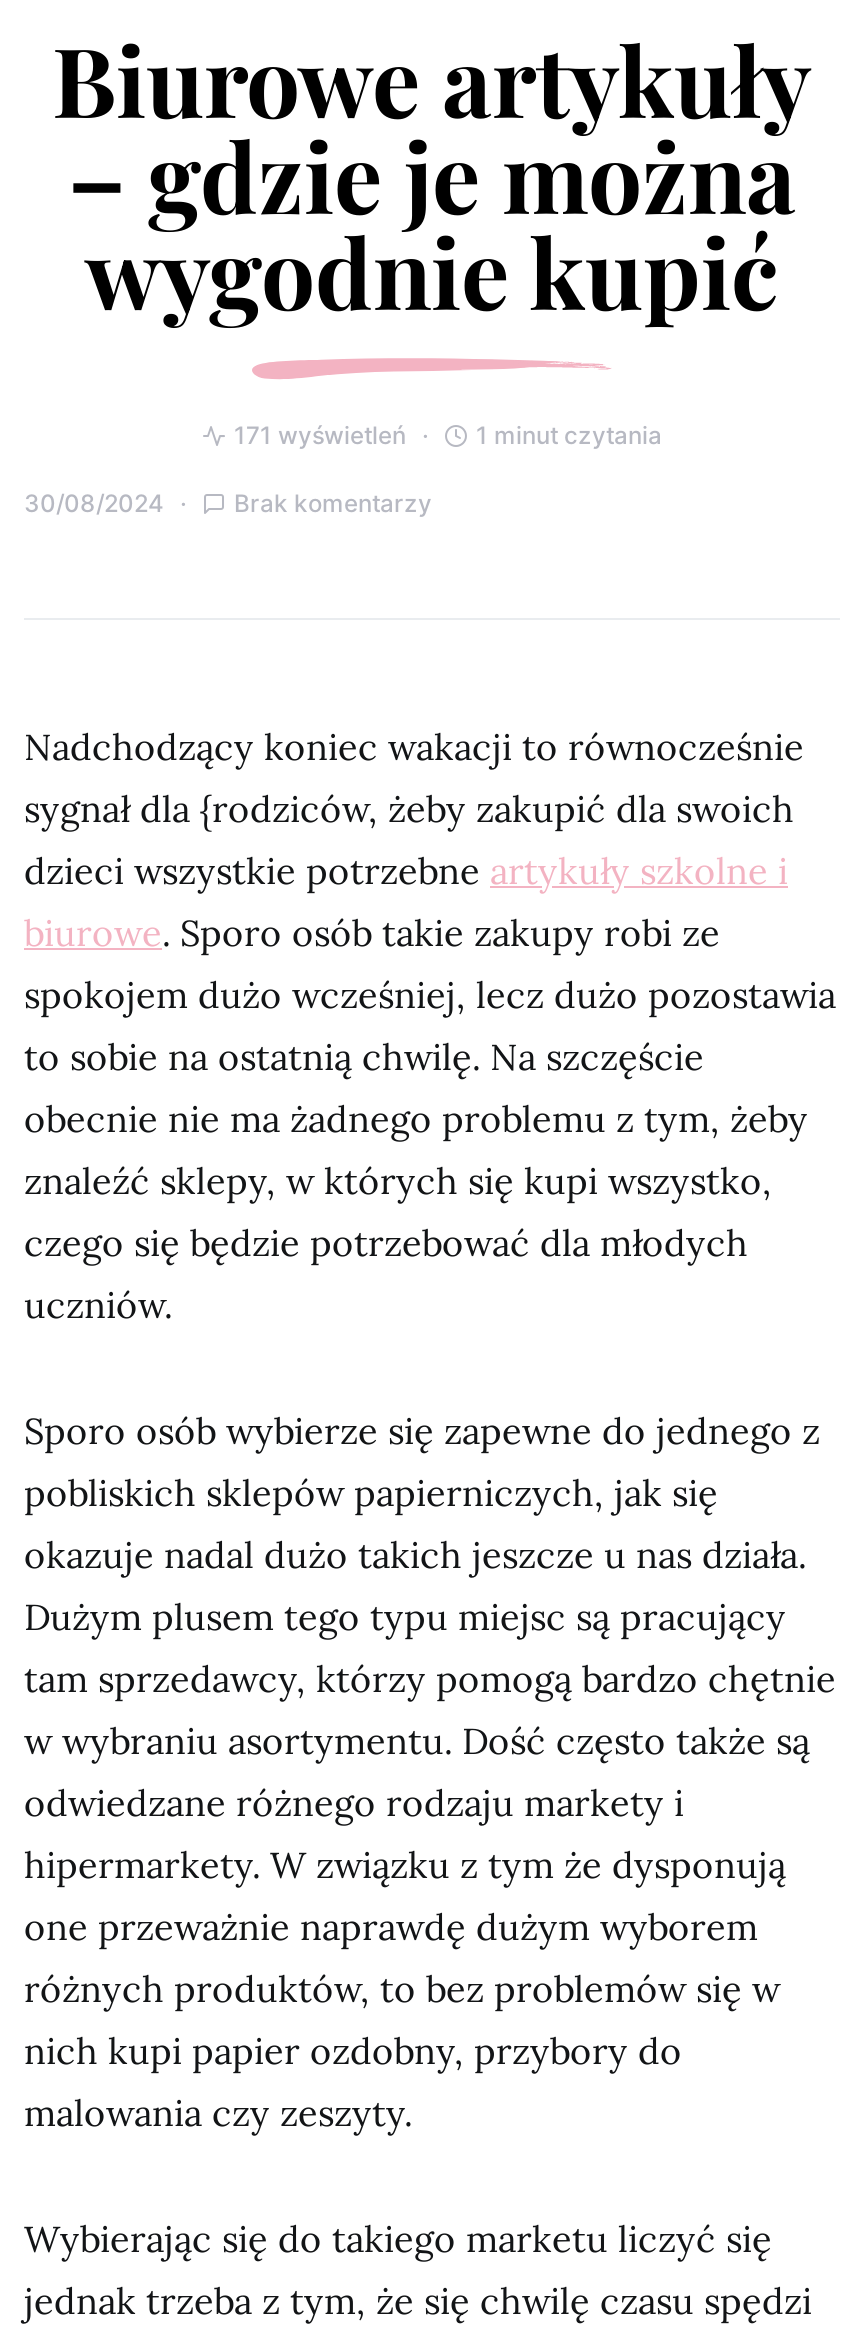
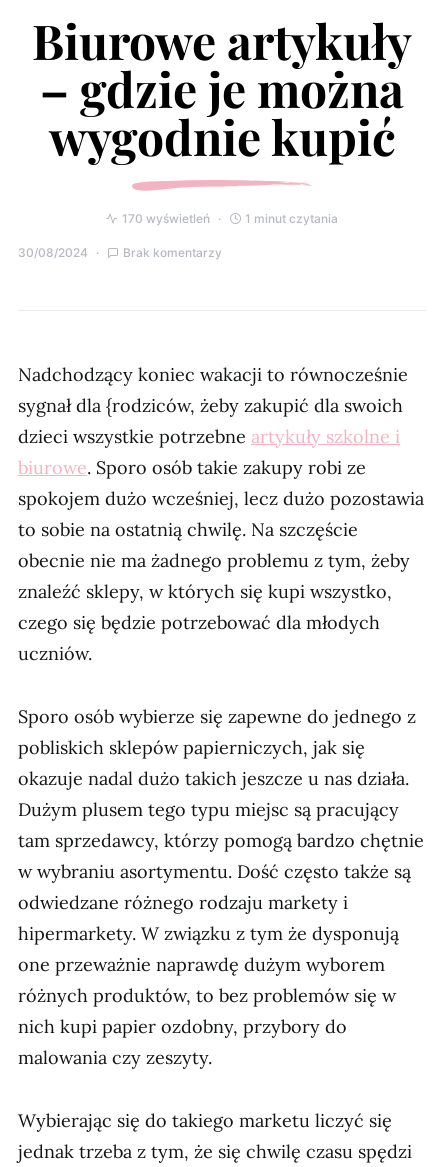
[234,420,406,450] 171 wyświetleń -> [122,211,210,226] 170 wyświetleń

